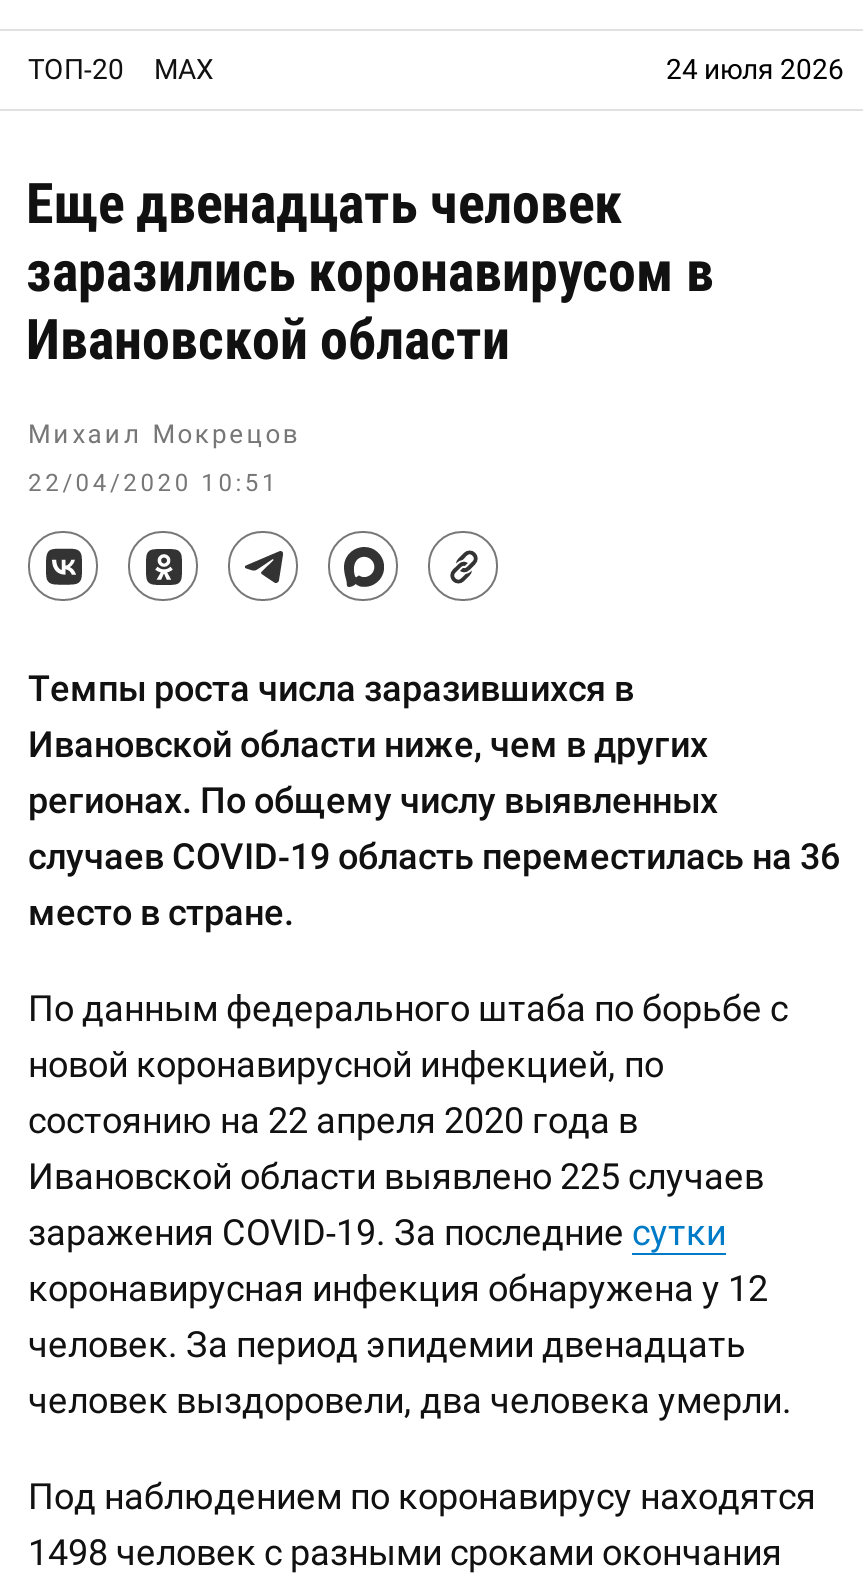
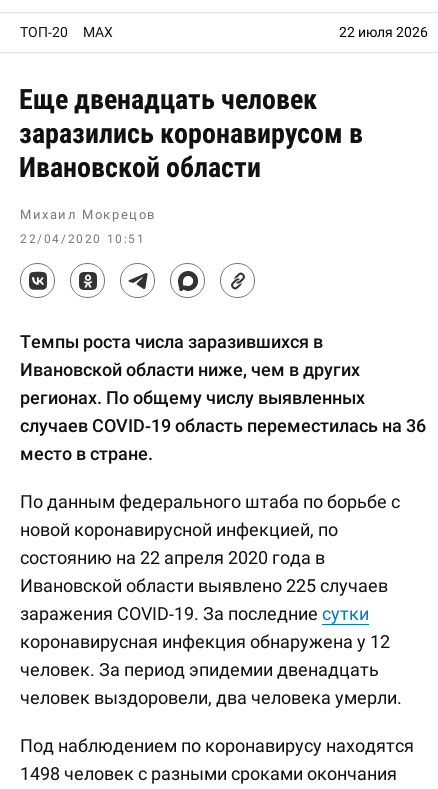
[666,53,844,85] 24 июля 2026 -> [339,24,428,40] 22 июля 2026

